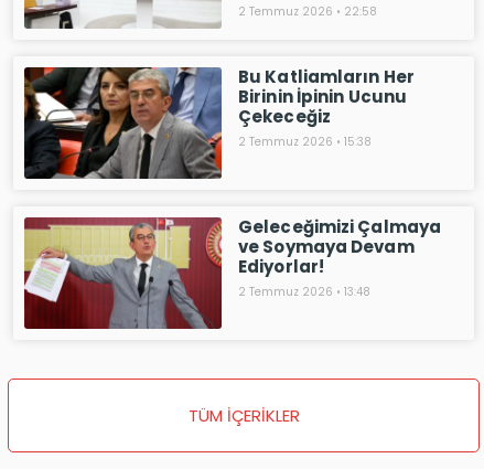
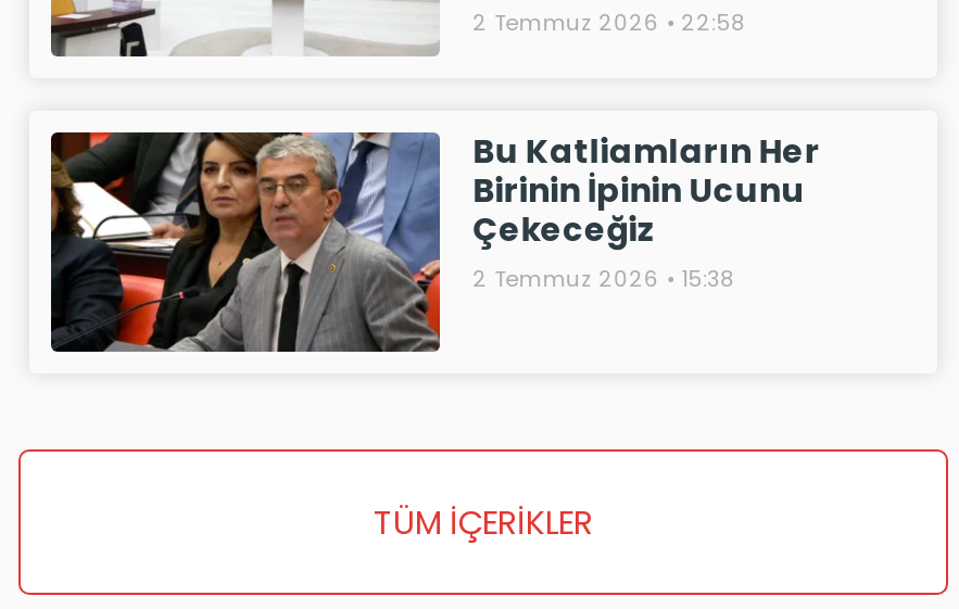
[23,215,441,330] [image] | Geleceğimizi Çalmaya | ve Soymaya Devam | Ediyorlar! | 2 Temmuz 2026 13:48 -> none

